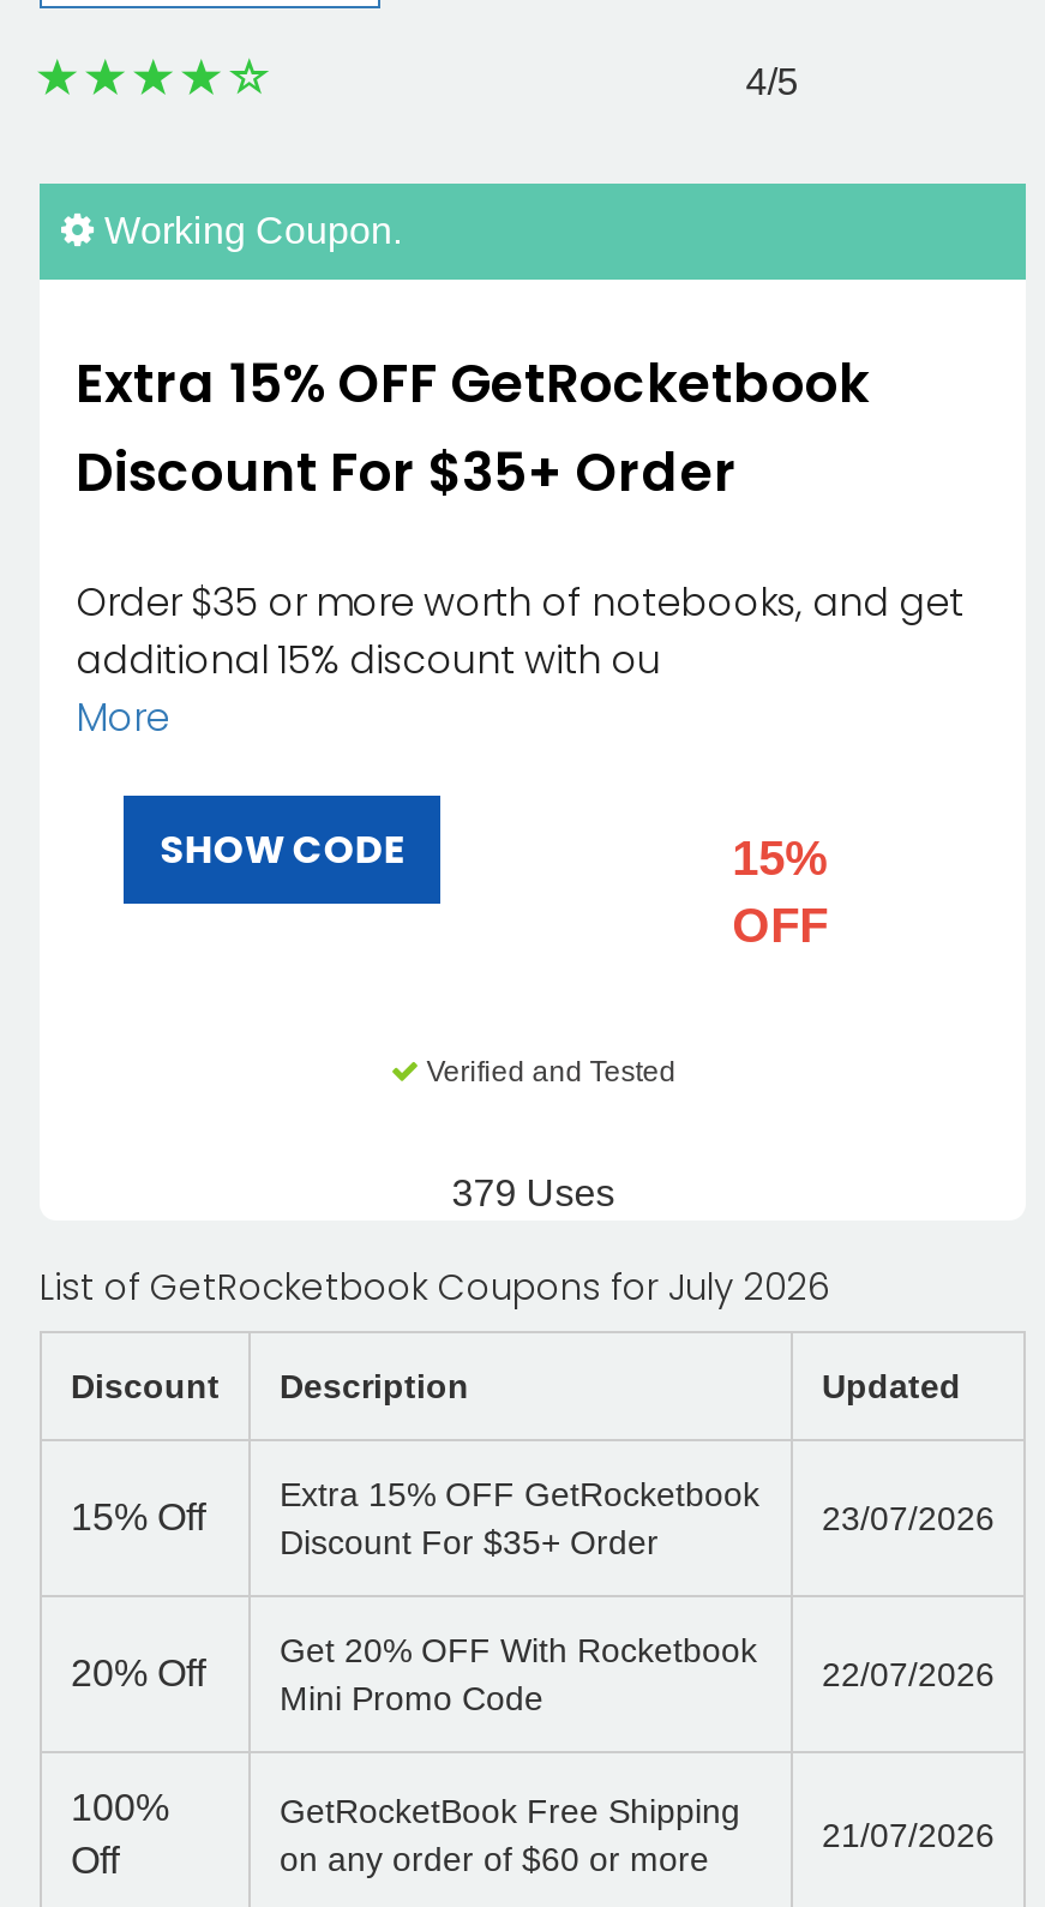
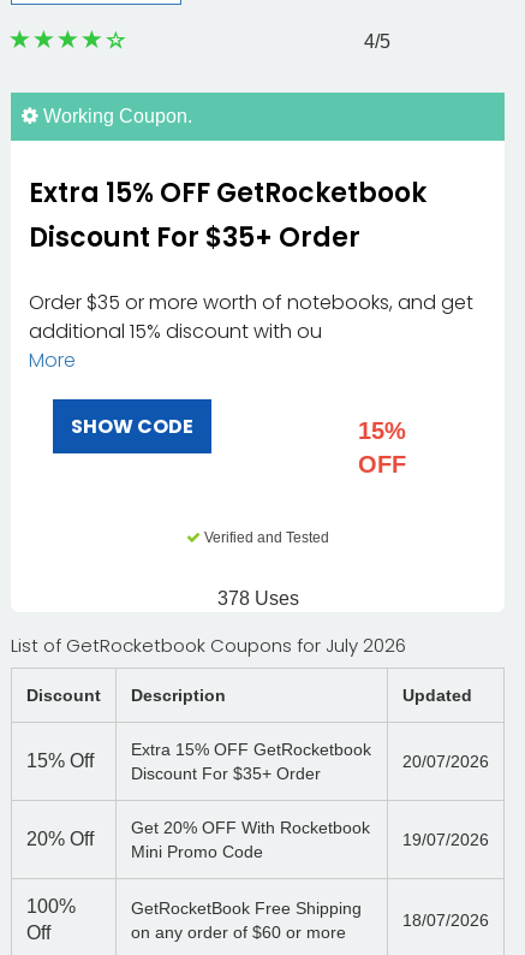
[452,1173,615,1214] 379 Uses -> [217,588,299,609] 378 Uses
[822,1499,995,1538] 23/07/2026 -> [402,752,489,771] 20/07/2026
[822,1655,995,1694] 22/07/2026 -> [402,830,489,849] 19/07/2026
[822,1816,995,1854] 21/07/2026 -> [402,911,489,930] 18/07/2026

